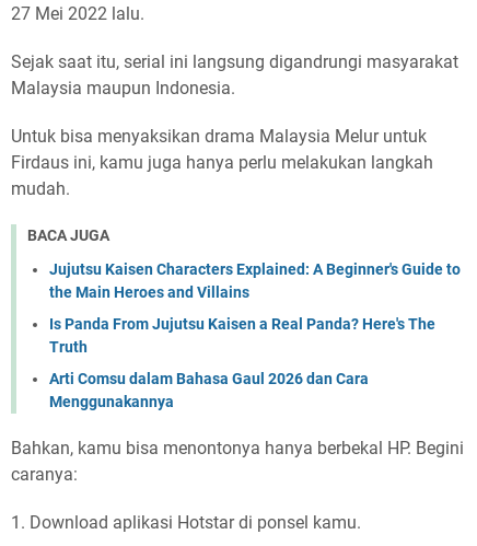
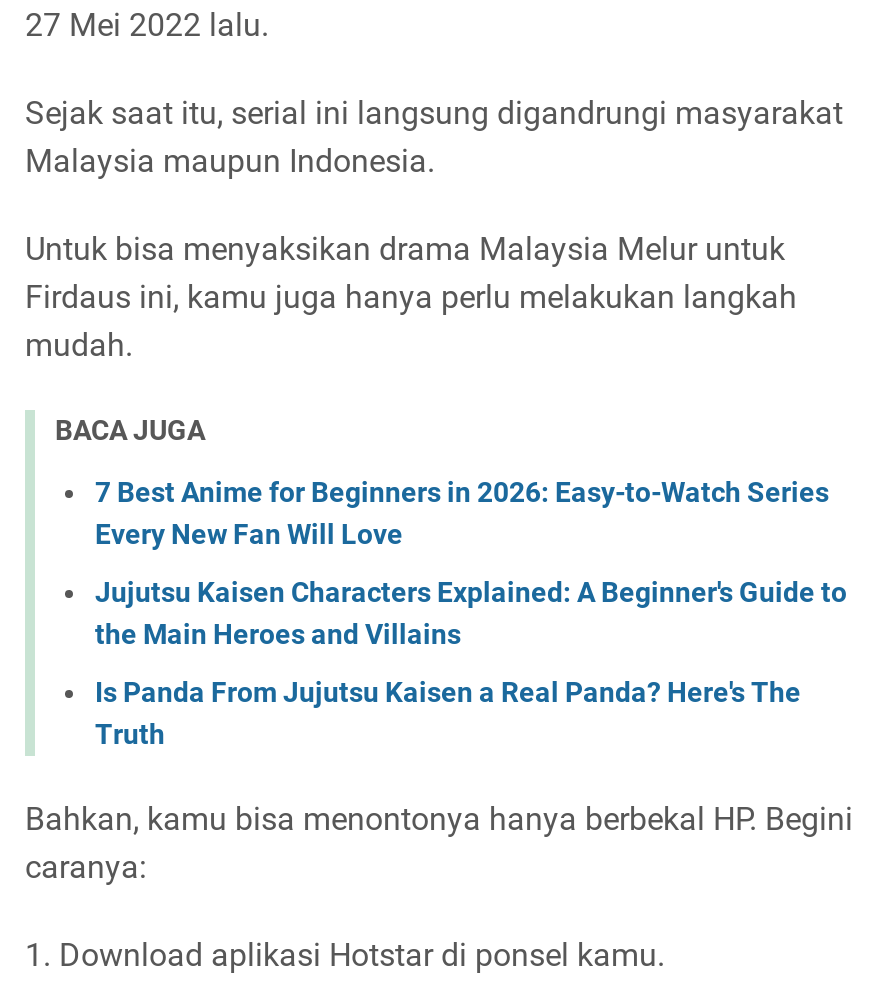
none -> [95,476,829,550] 7 Best Anime for Beginners in 2026: Easy-to-Watch Series | Every New Fan Will Love
moved [49,260,461,355] -> [95,576,847,750]: Jujutsu Kaisen Characters Explained: A Beginner's Guide to | the Main Heroes and Villains | Is Panda From Jujutsu Kaisen a Real Panda? Here's The | Truth
[49,370,369,410] Arti Comsu dalam Bahasa Gaul 2026 dan Cara | Menggunakannya -> none

